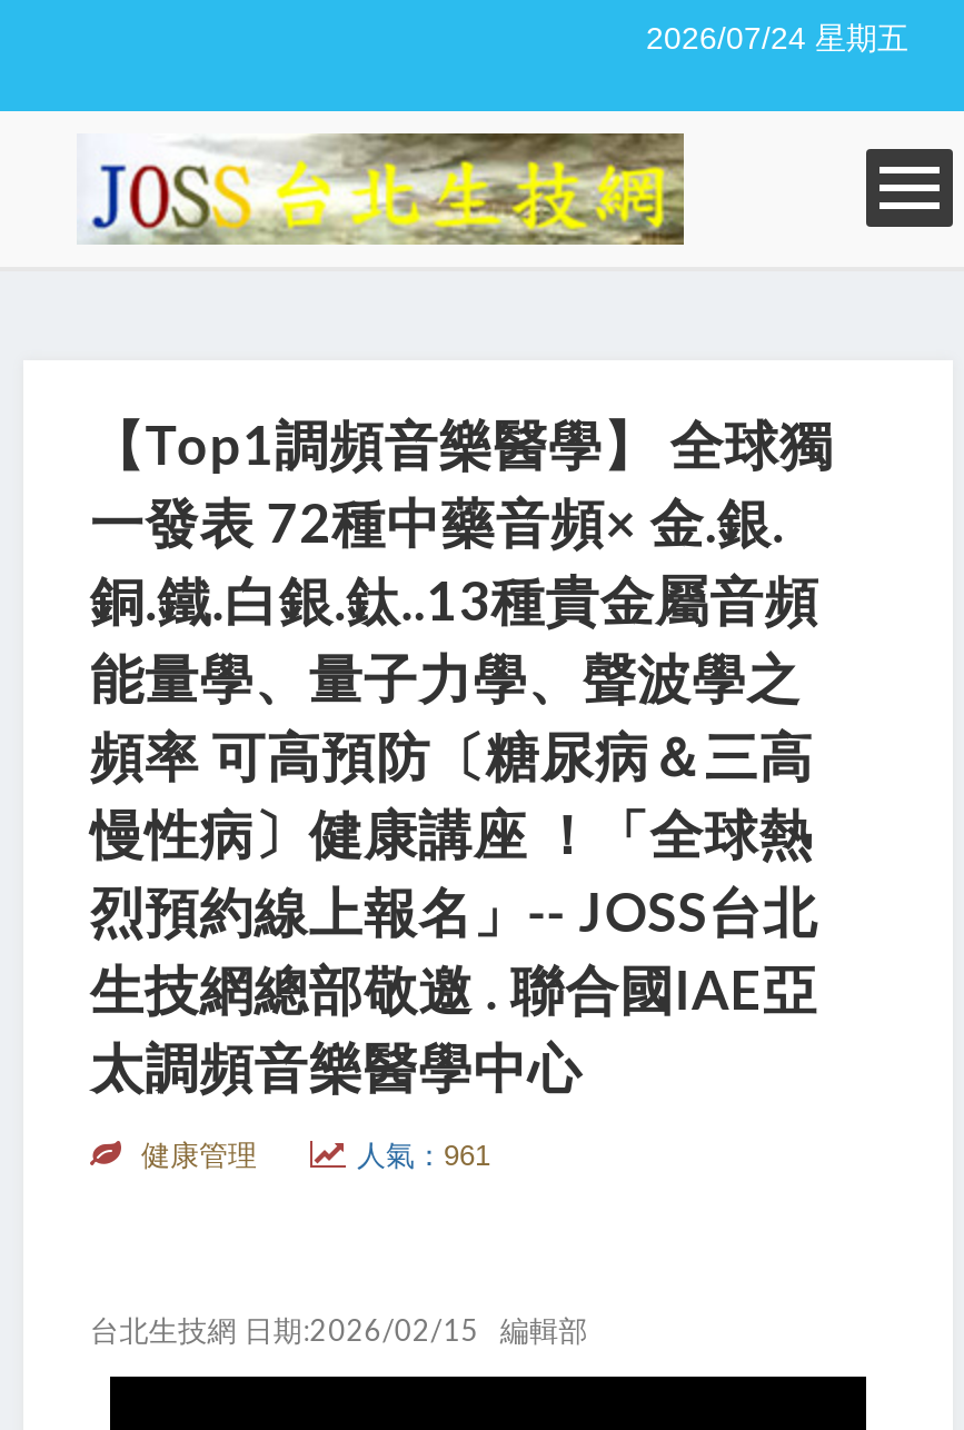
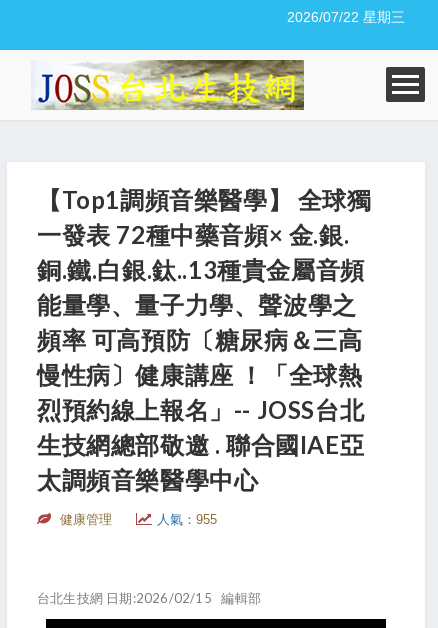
[646,20,908,56] 2026/07/24 星期五 -> [287,9,405,25] 2026/07/22 星期三
[357,1139,490,1172] 人氣：961 -> [157,512,217,527] 人氣：955

